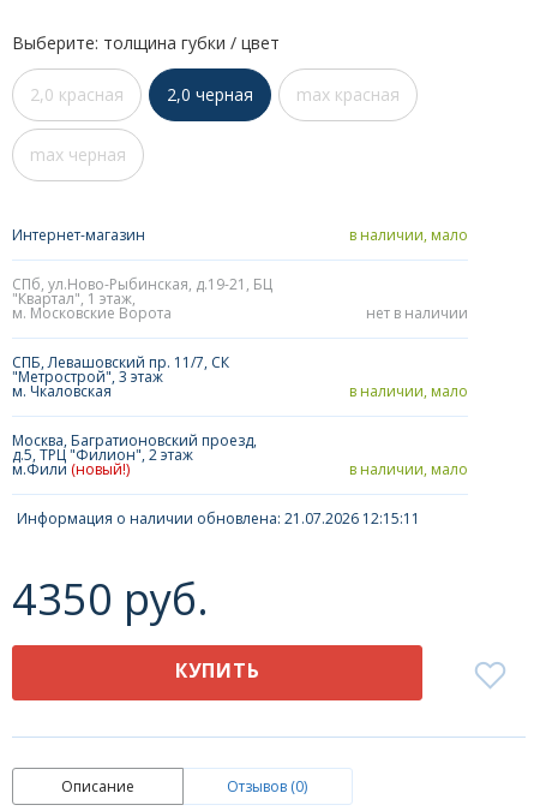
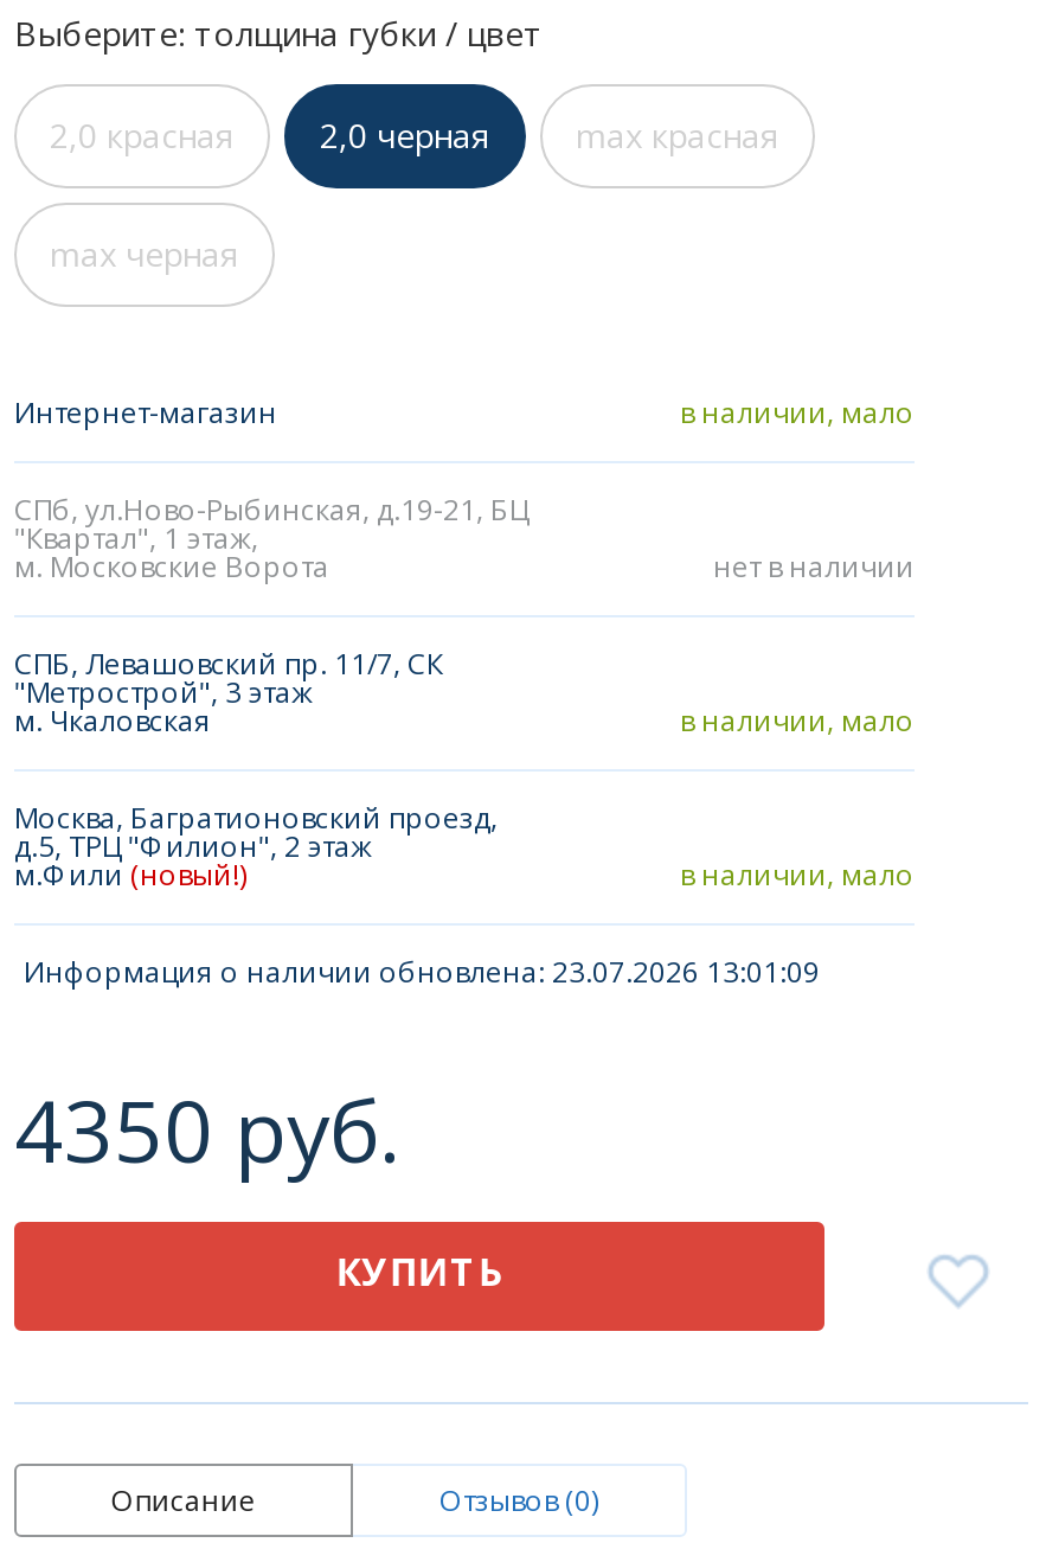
[17,508,420,529] Информация о наличии обновлена: 21.07.2026 12:15:11 -> [24,952,820,992] Информация о наличии обновлена: 23.07.2026 13:01:09

